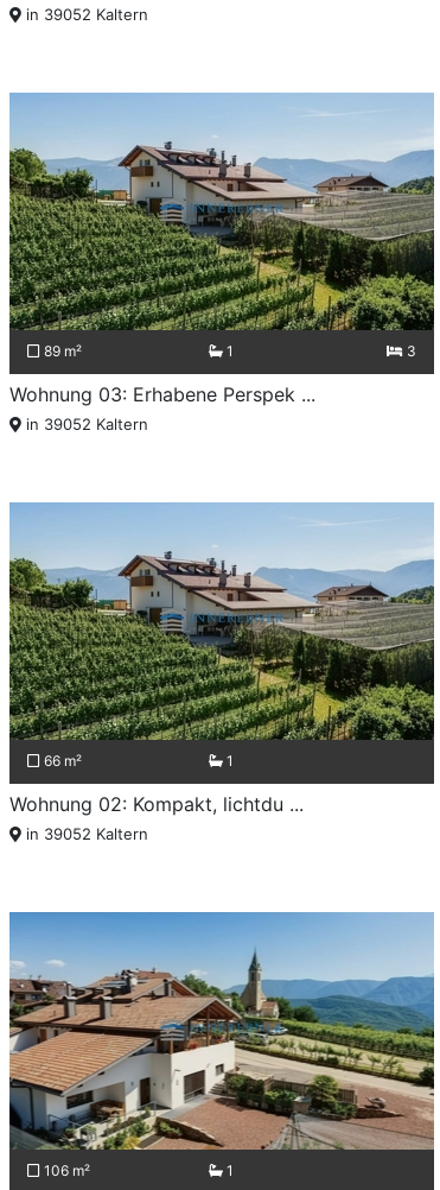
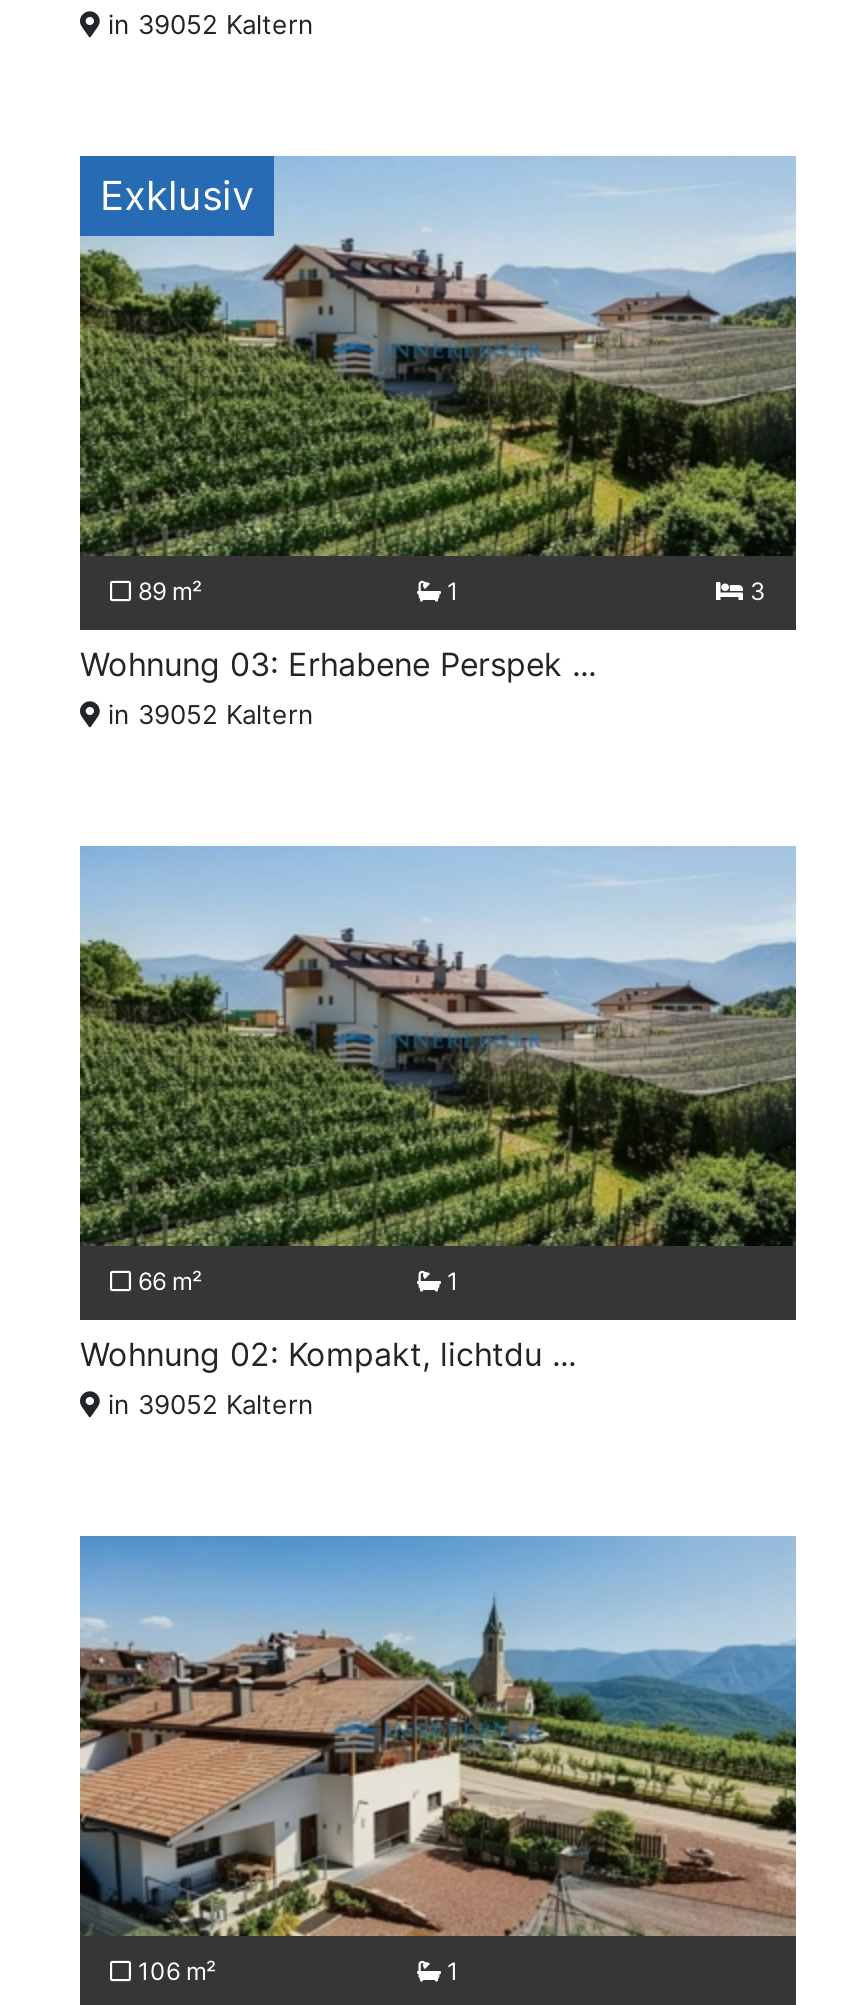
none -> [100,172,254,220] Exklusiv

